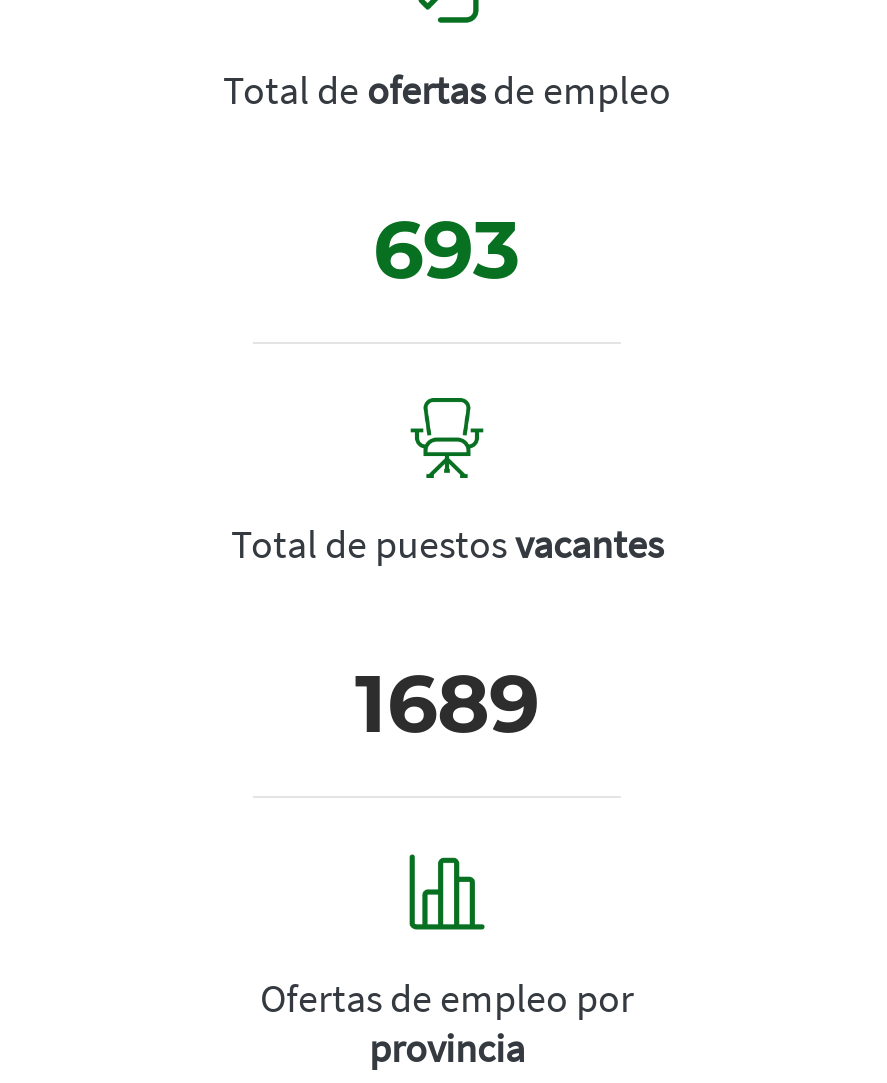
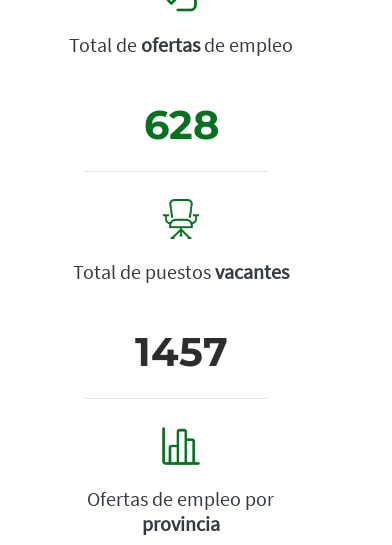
[373,200,521,298] 693 -> [143,100,218,149] 628
[355,654,539,752] 1689 -> [134,327,227,376] 1457

